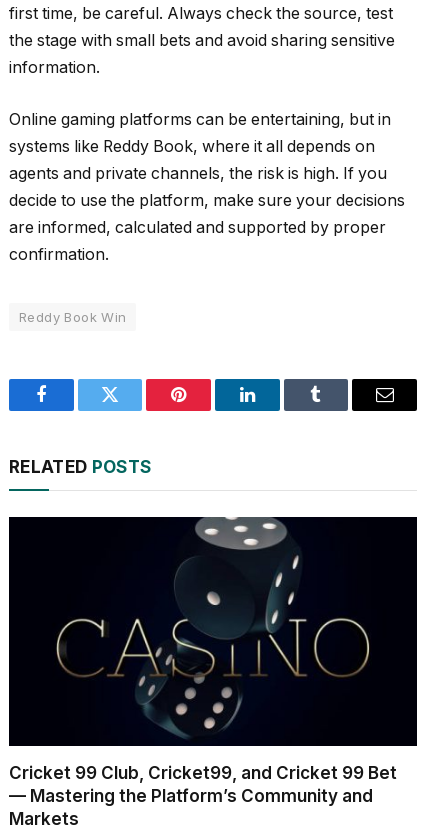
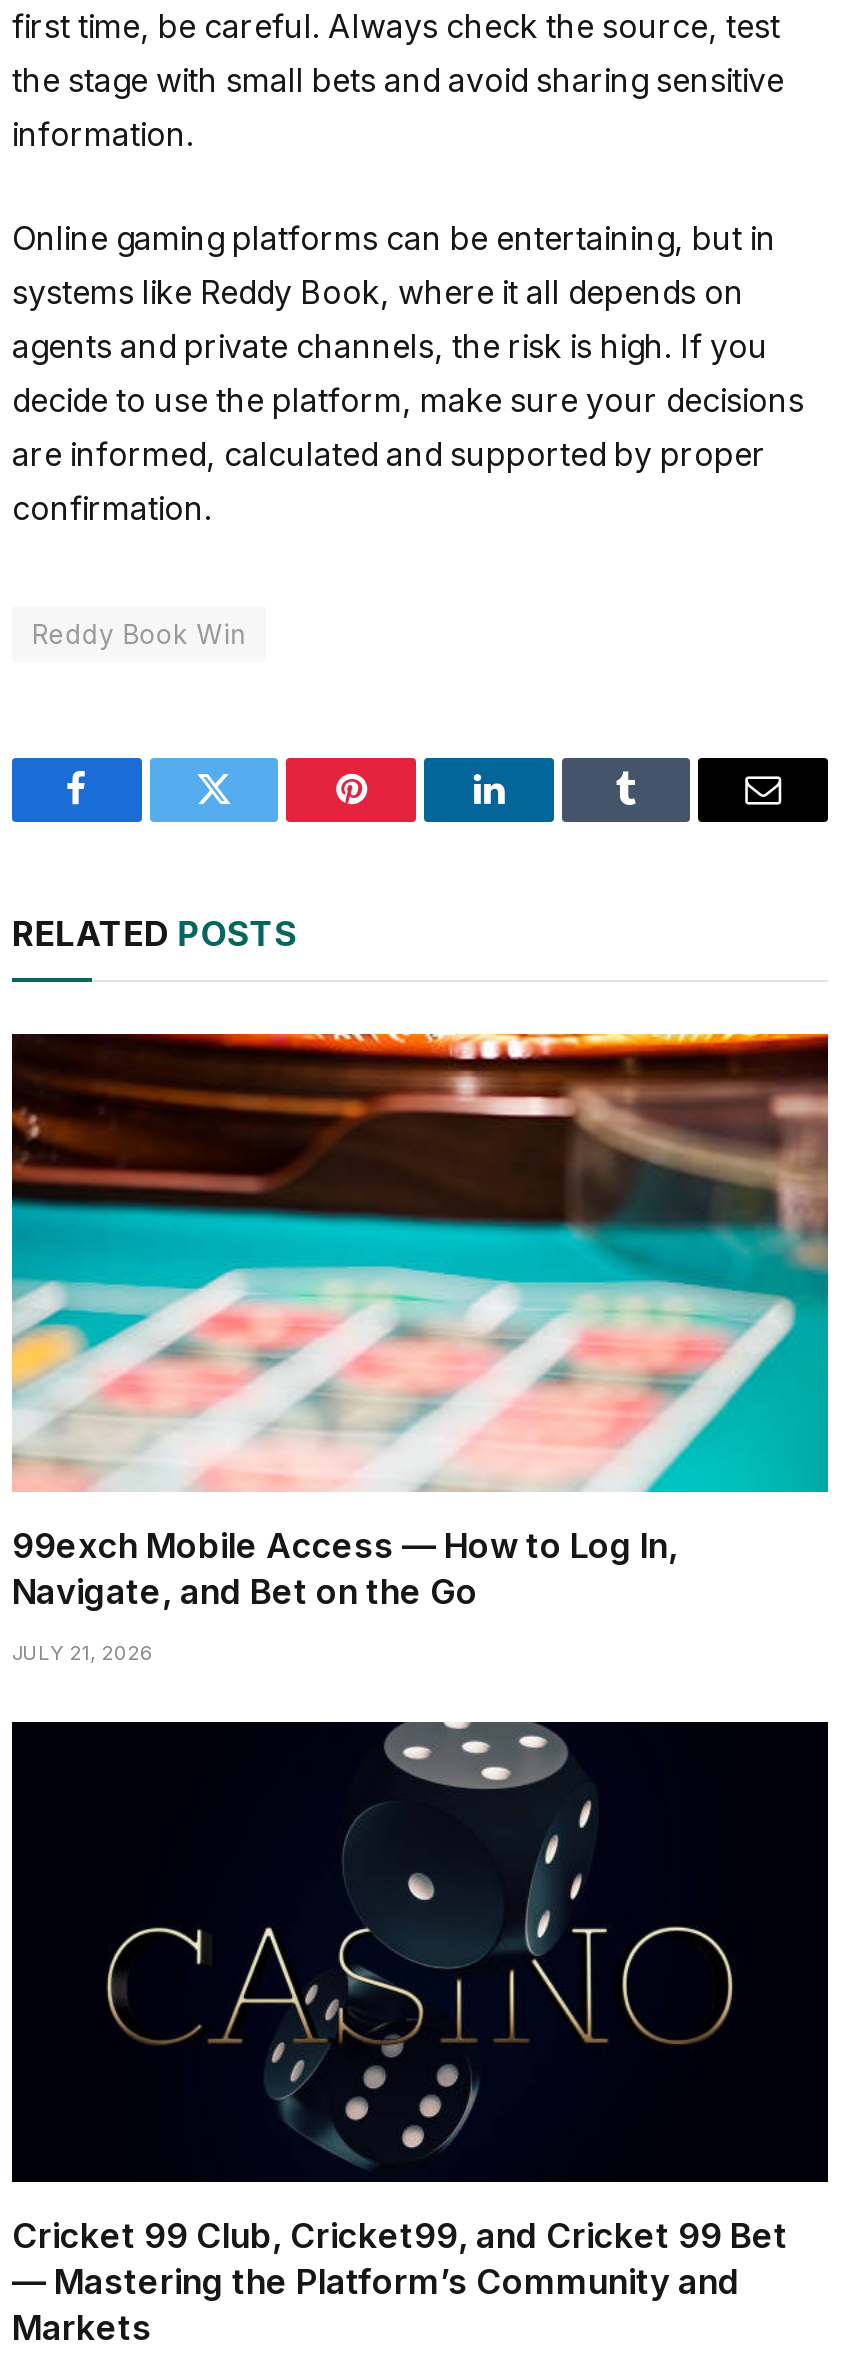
none -> [10,1032,830,1665] [image] | 99exch Mobile Access — How to Log In, | Navigate, and Bet on the Go | JULY 21, 2026

